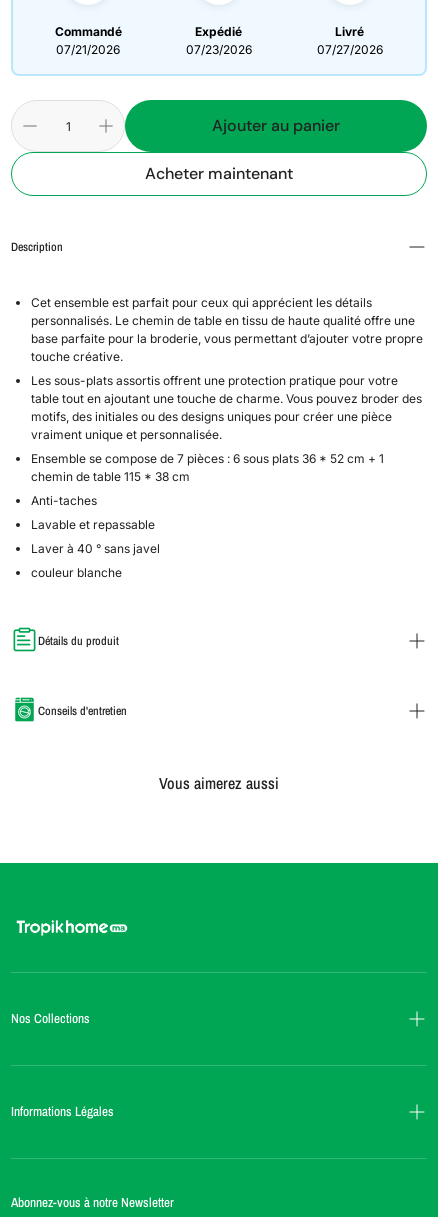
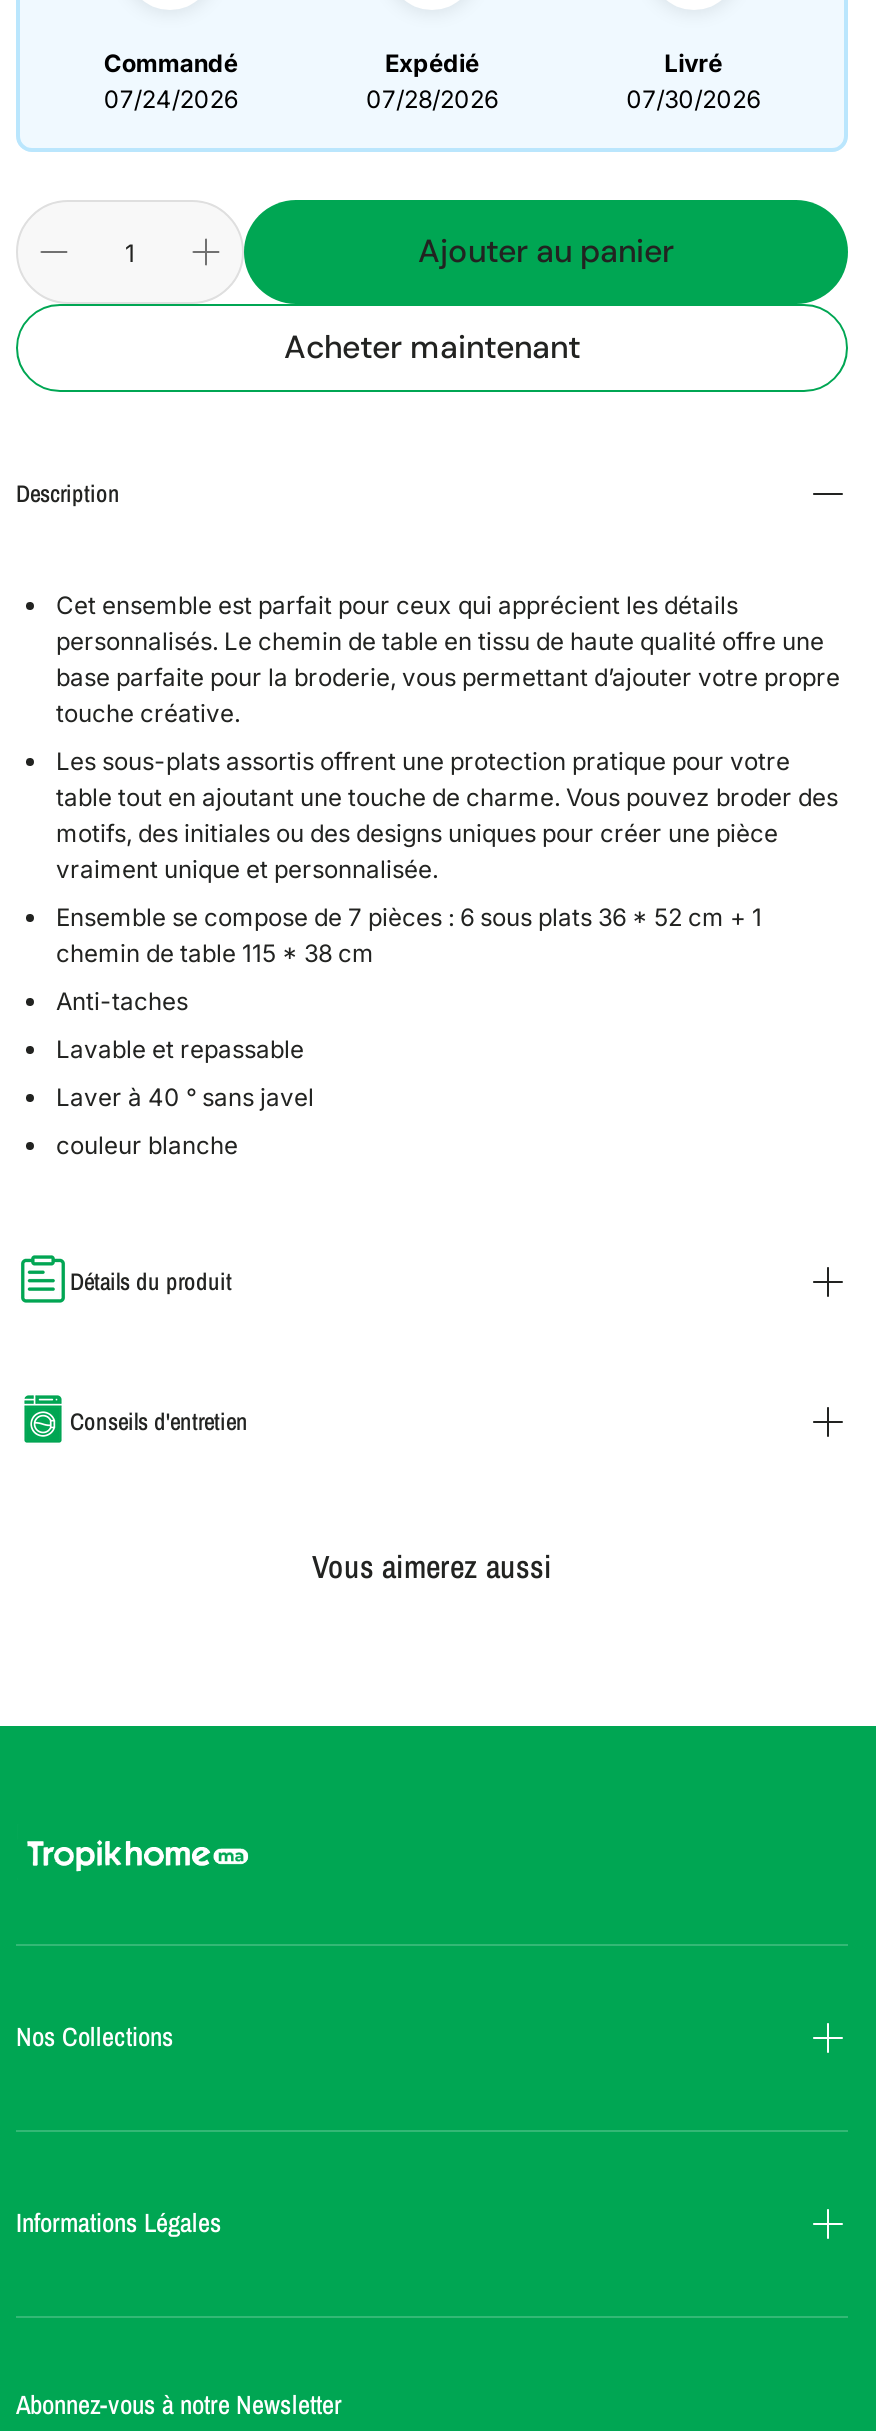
[56,42,120,57] 07/21/2026 -> [104,84,238,114] 07/24/2026
[186,42,252,57] 07/23/2026 -> [366,84,498,114] 07/28/2026
[317,42,383,57] 07/27/2026 -> [626,84,760,114] 07/30/2026

